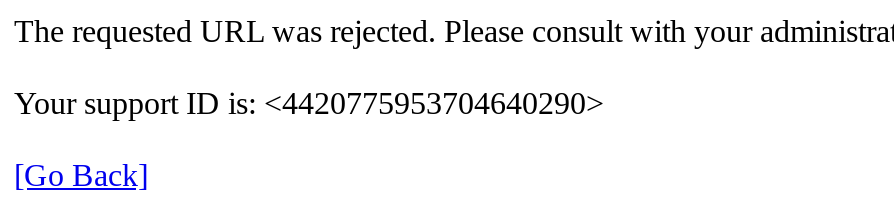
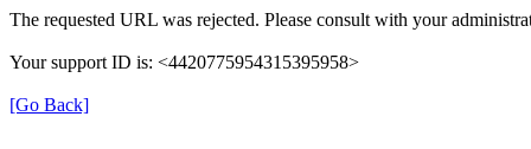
[14,86,604,120] Your support ID is: <4420775953704640290> -> [9,52,359,72] Your support ID is: <4420775954315395958>

